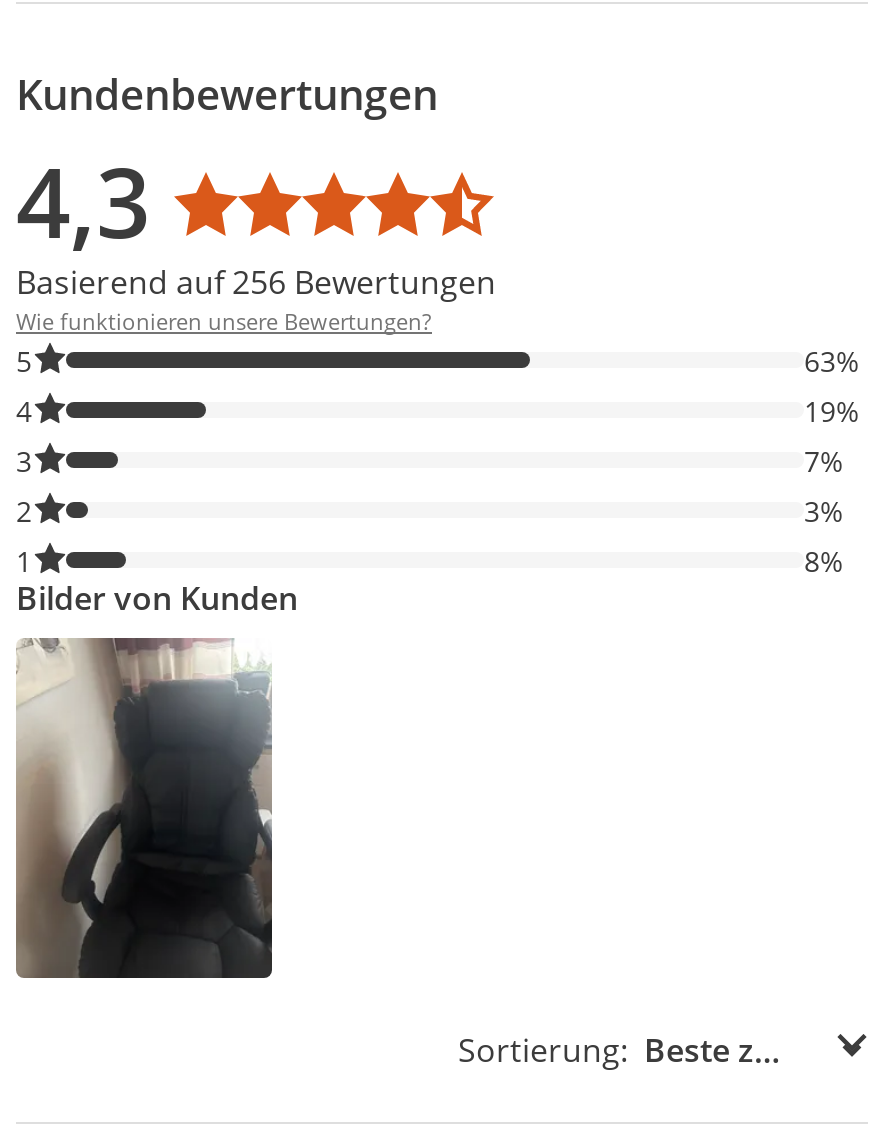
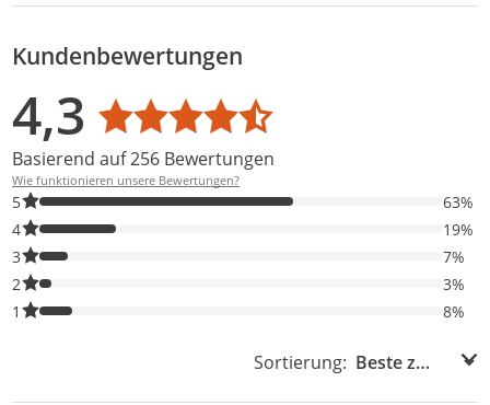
[16,575,298,619] Bilder von Kunden -> none
[14,636,274,980] [image] -> none

